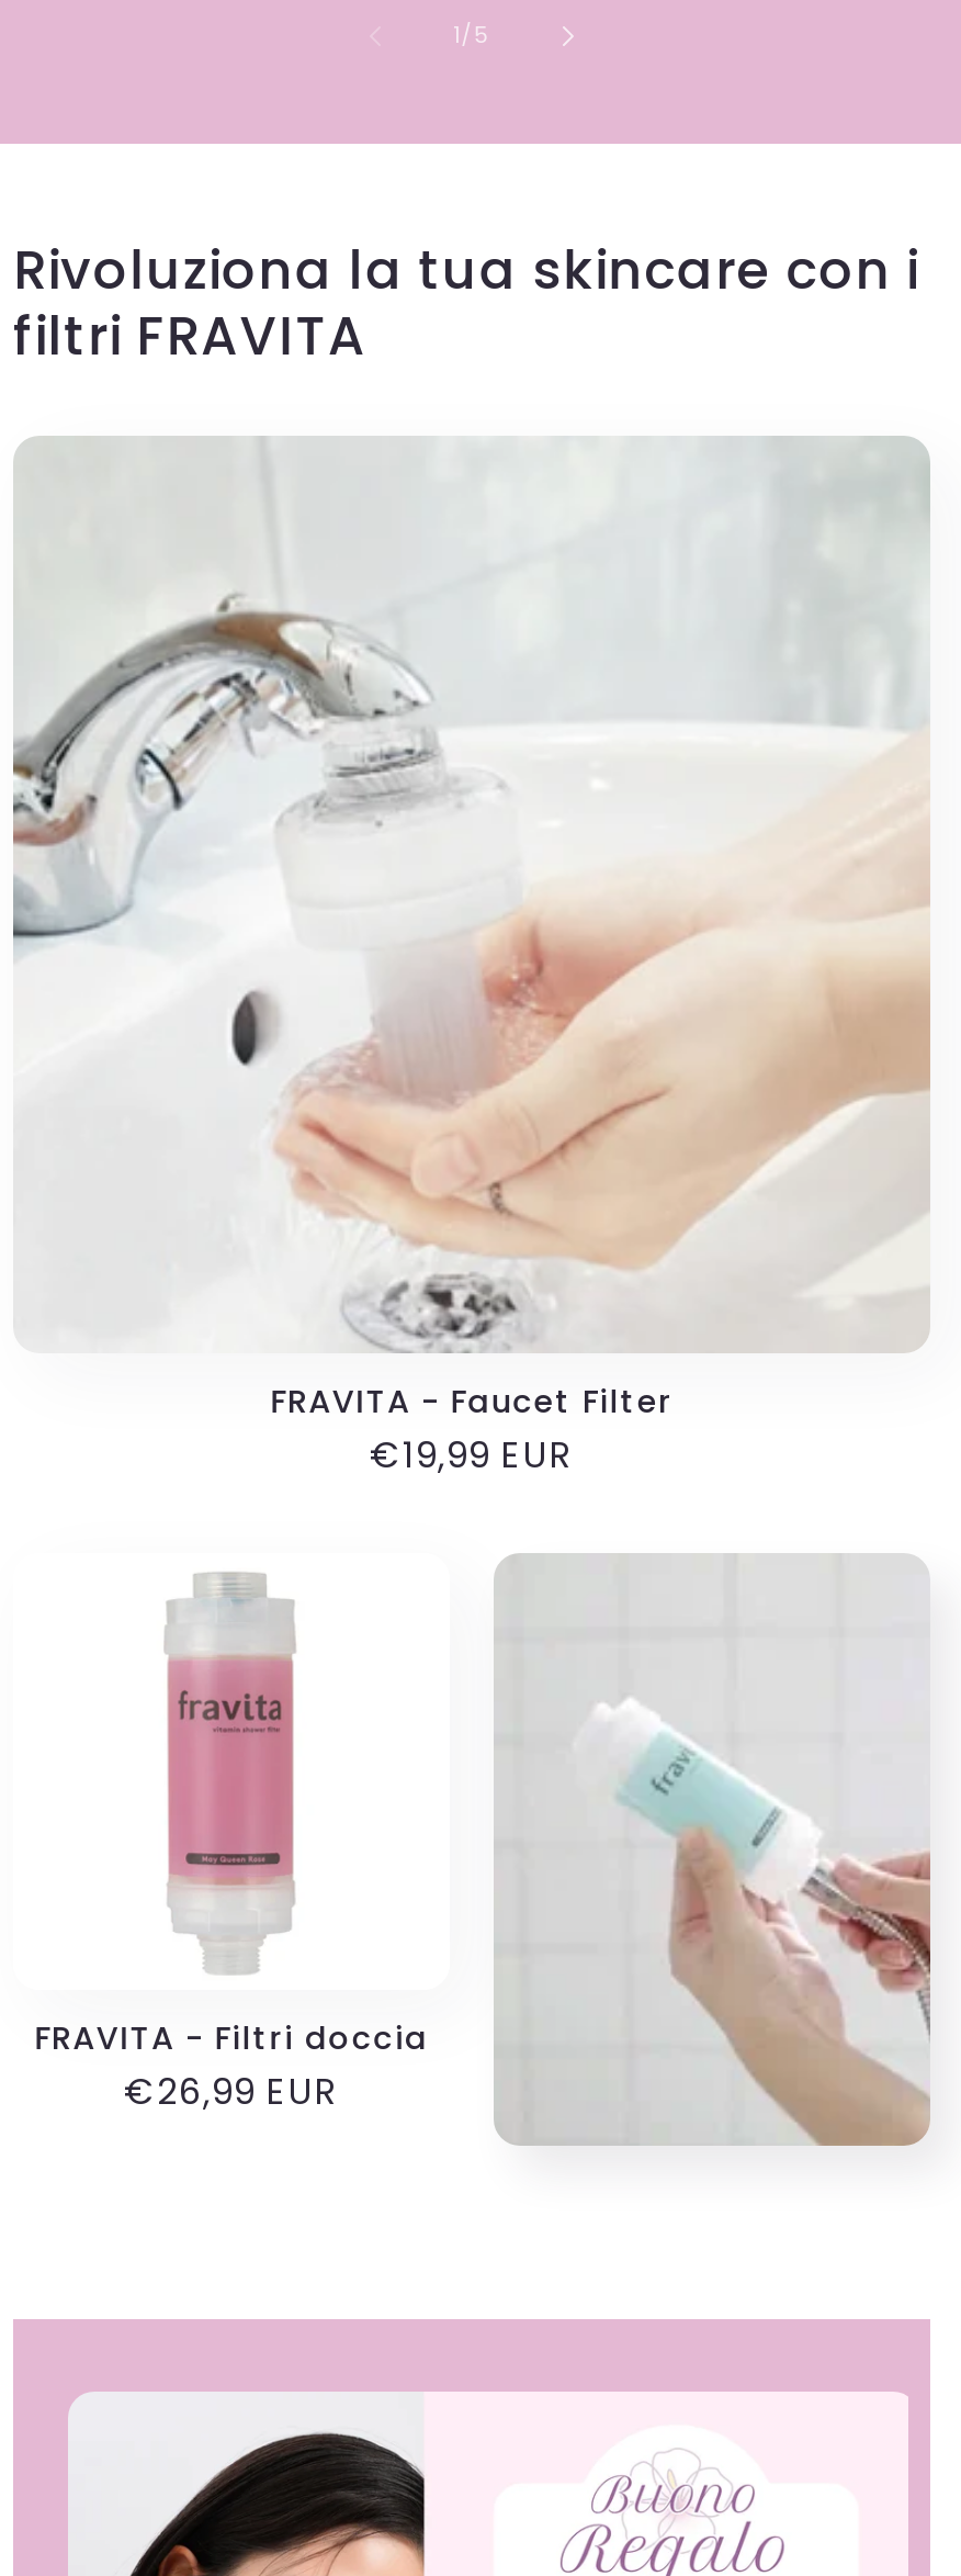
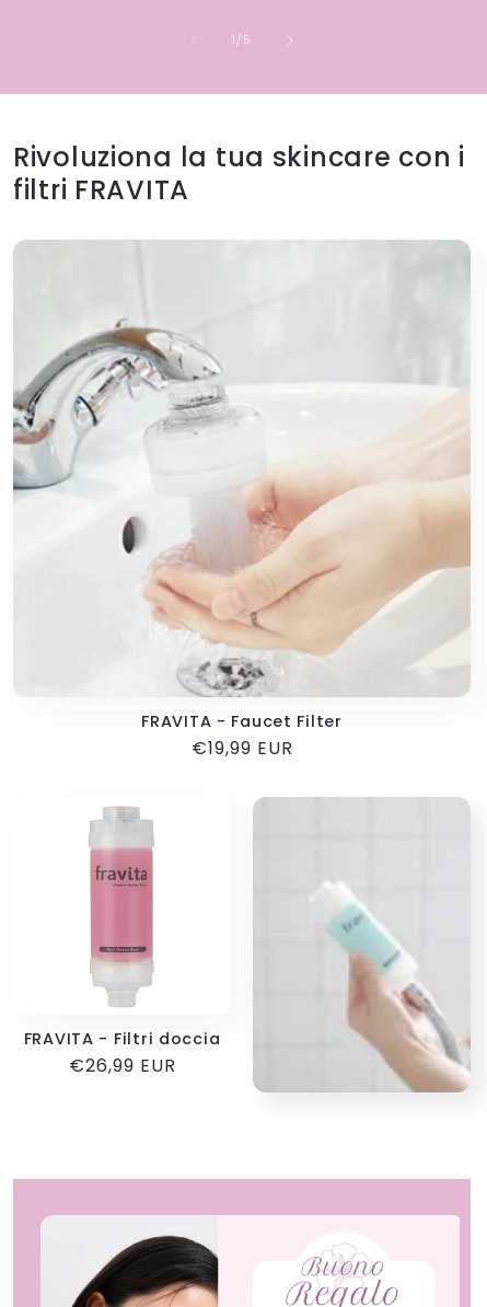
[599,1700,932,2137] [image] -> [306,871,471,1088] [image]

